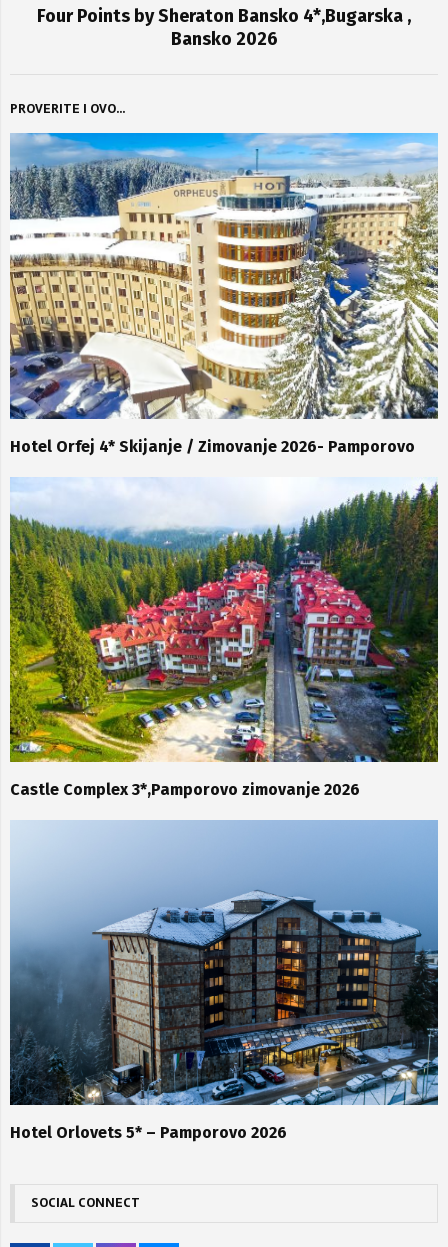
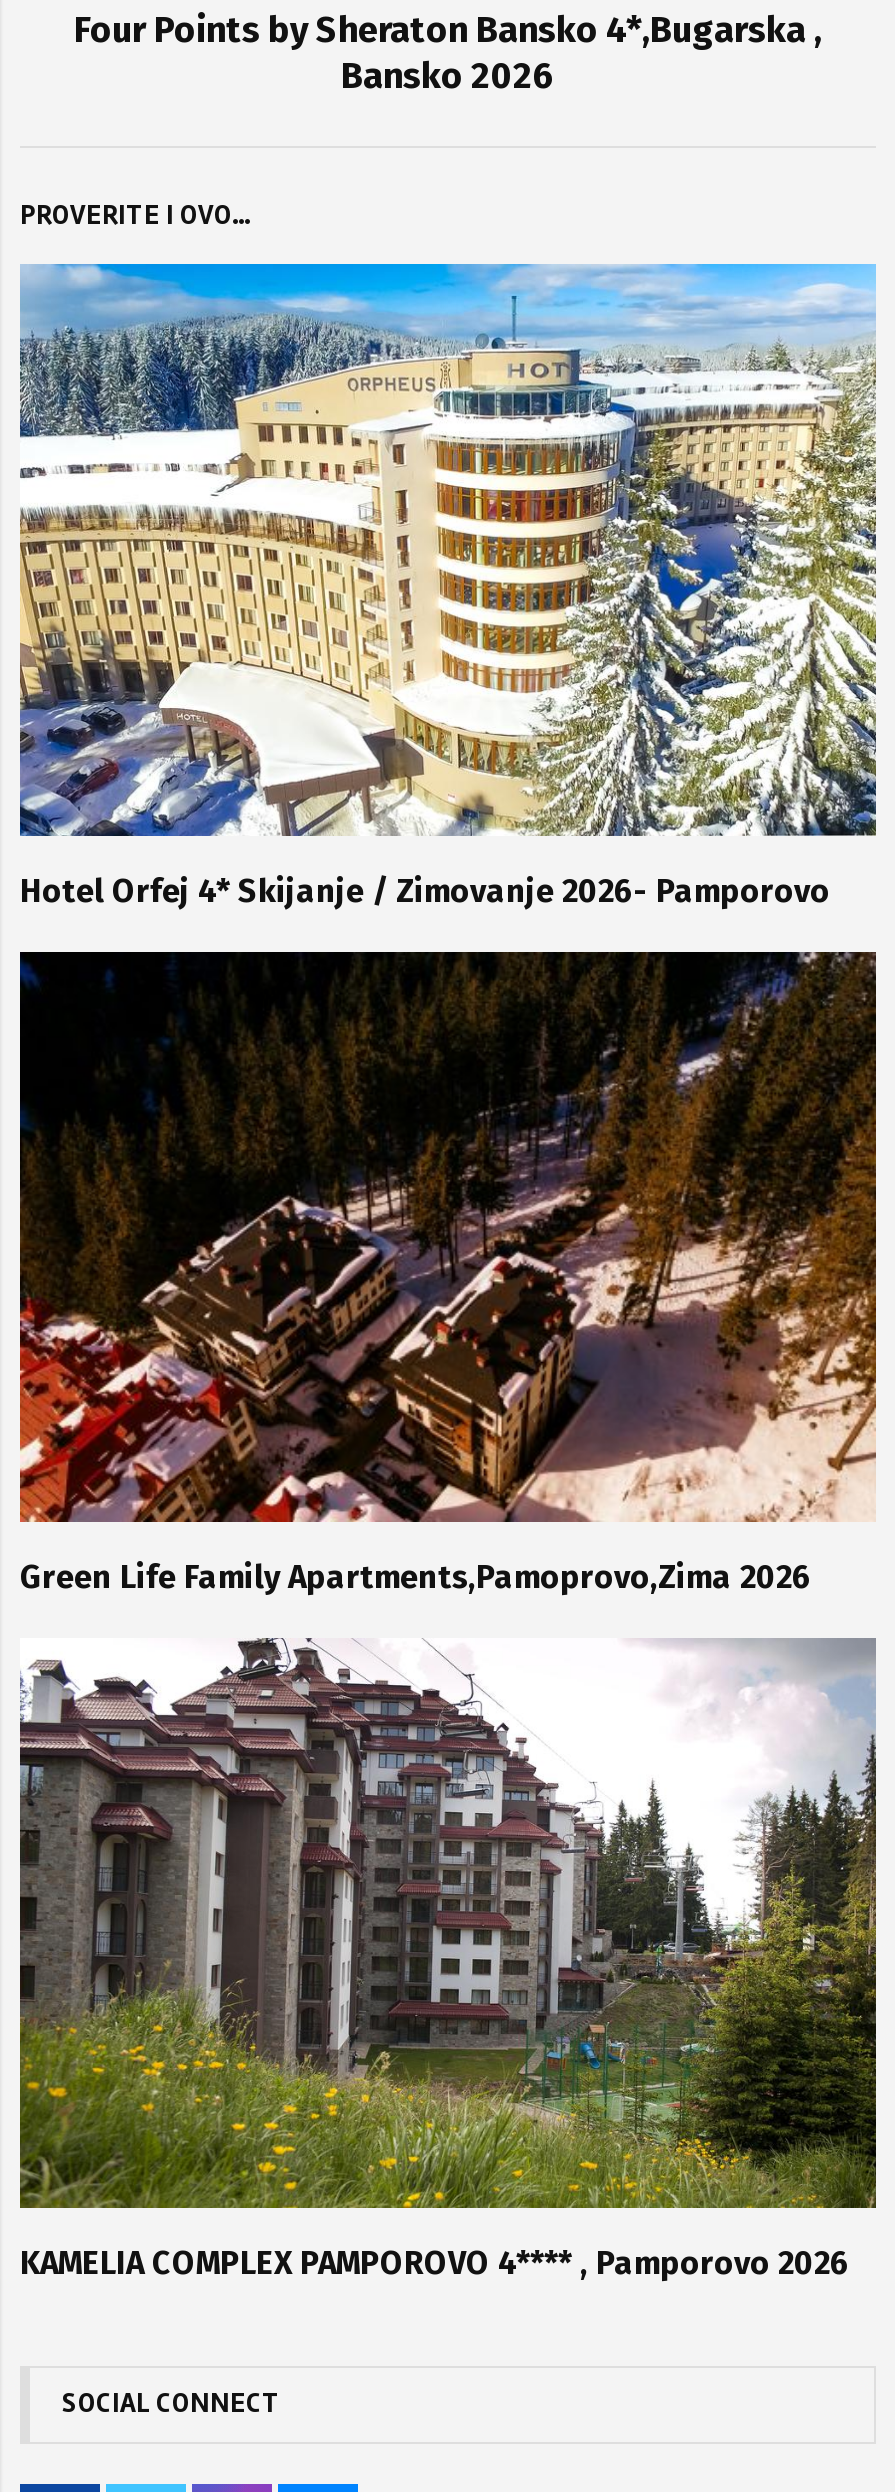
[9,477,439,799] [image] | Castle Complex 3*,Pamporovo zimovanje 2026 -> [18,950,878,1596] [image] | Green Life Family Apartments,Pamoprovo,Zima 2026
[9,820,439,1142] [image] | Hotel Orlovets 5* – Pamporovo 2026 -> [18,1636,878,2282] [image] | KAMELIA COMPLEX PAMPOROVO 4**** , Pamporovo 2026

